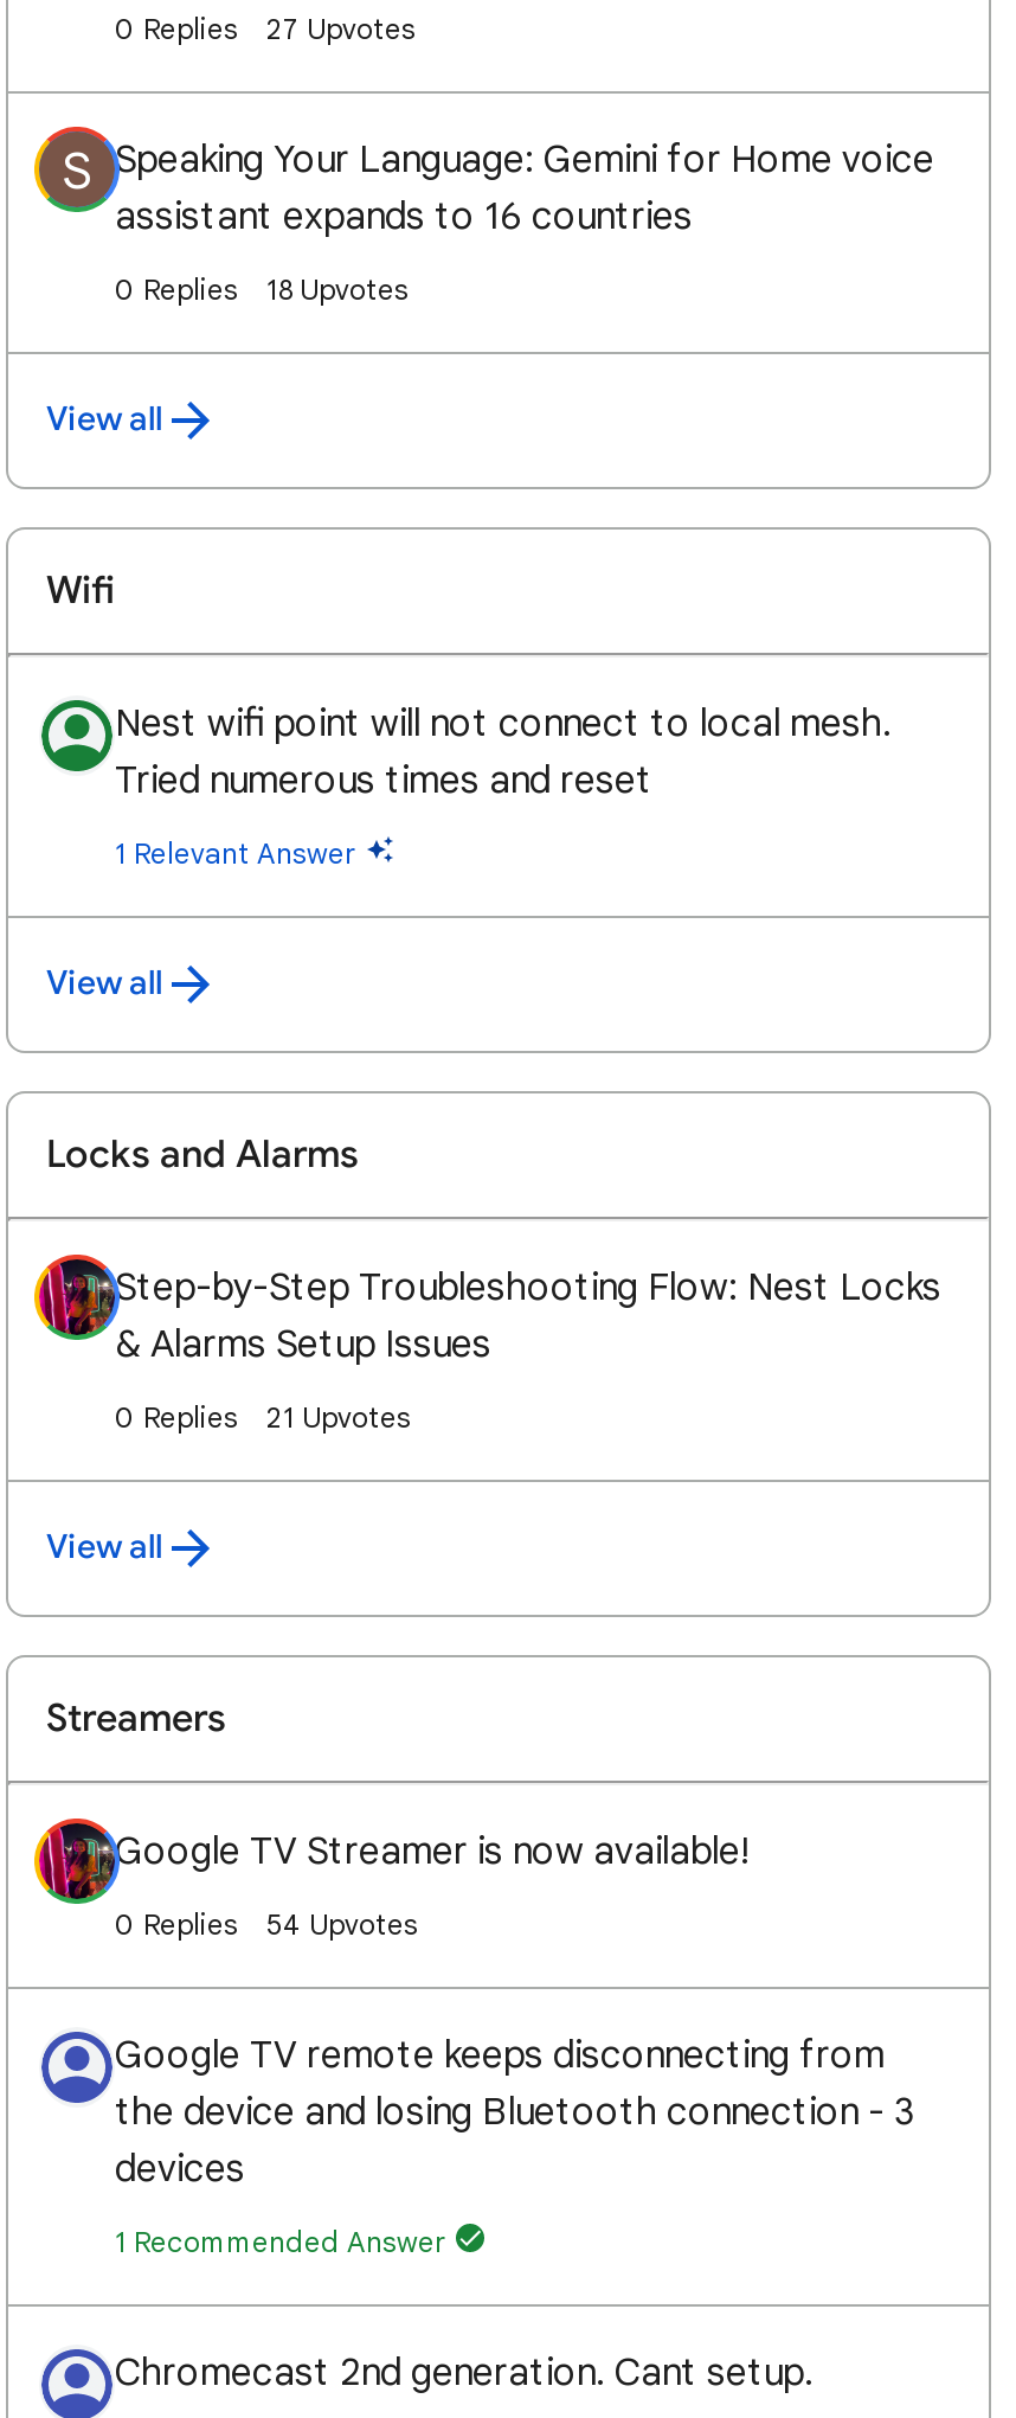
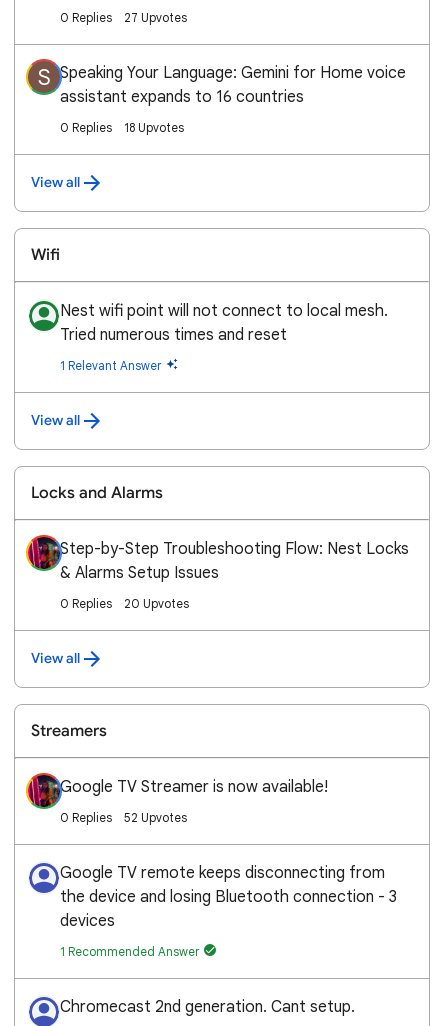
[266,1399,411,1435] 21 Upvotes -> [124,596,189,611] 20 Upvotes
[266,1906,418,1942] 54 Upvotes -> [124,810,187,825] 52 Upvotes

